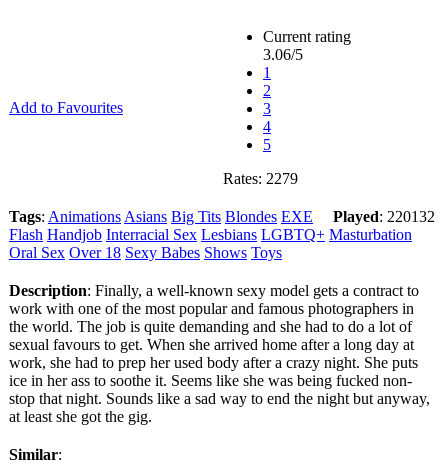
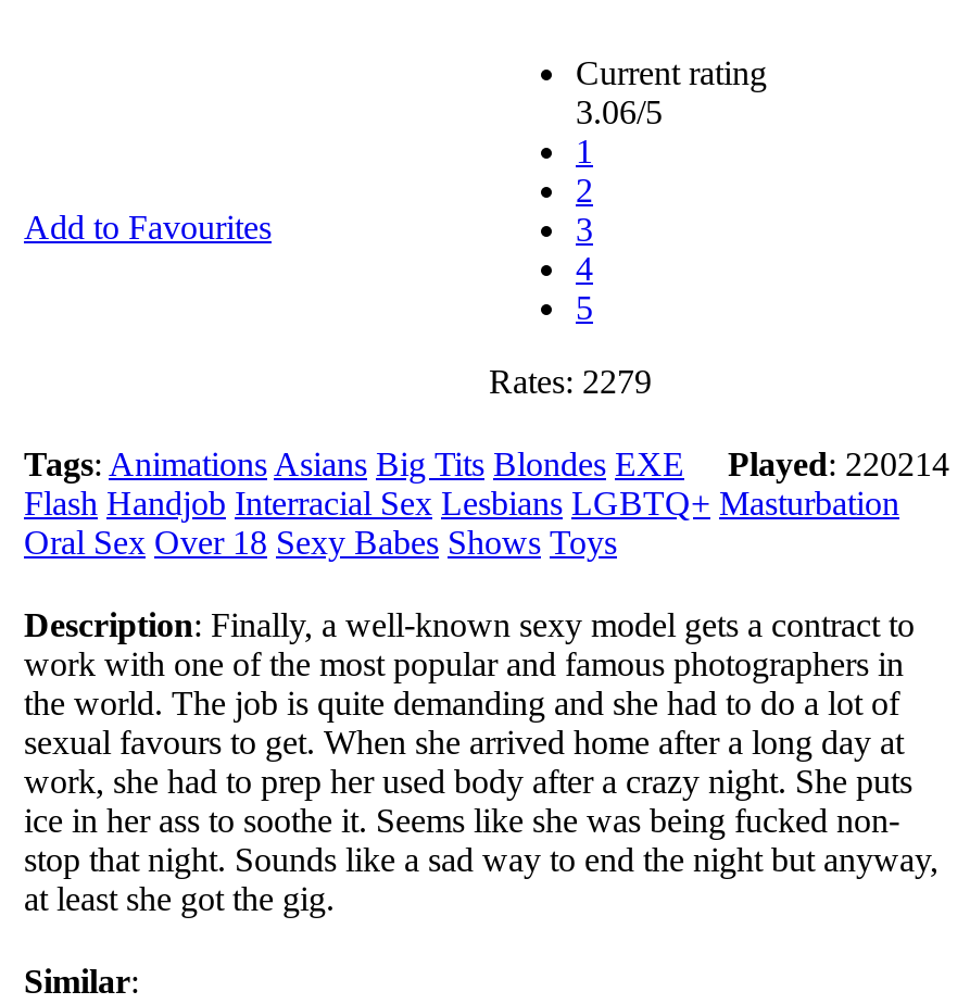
[9,208,435,225] Tags: Animations Asians Big Tits Blondes EXE Played: 220132 -> [24,445,949,482] Tags: Animations Asians Big Tits Blondes EXE Played: 220214

